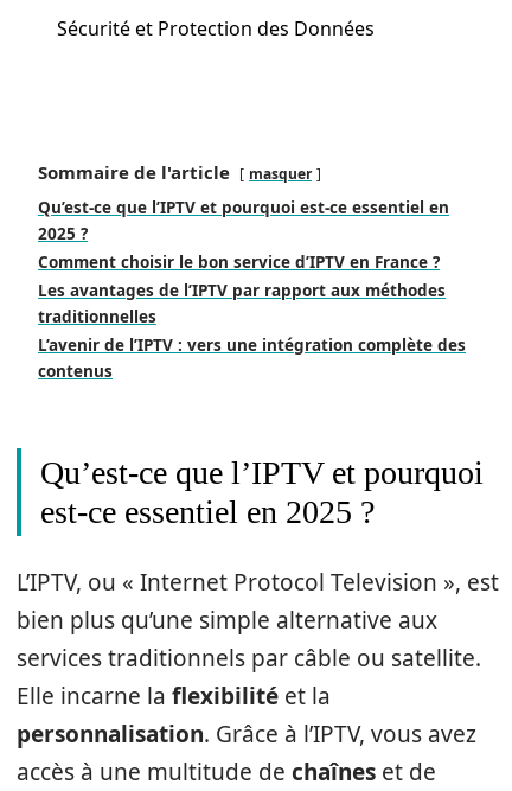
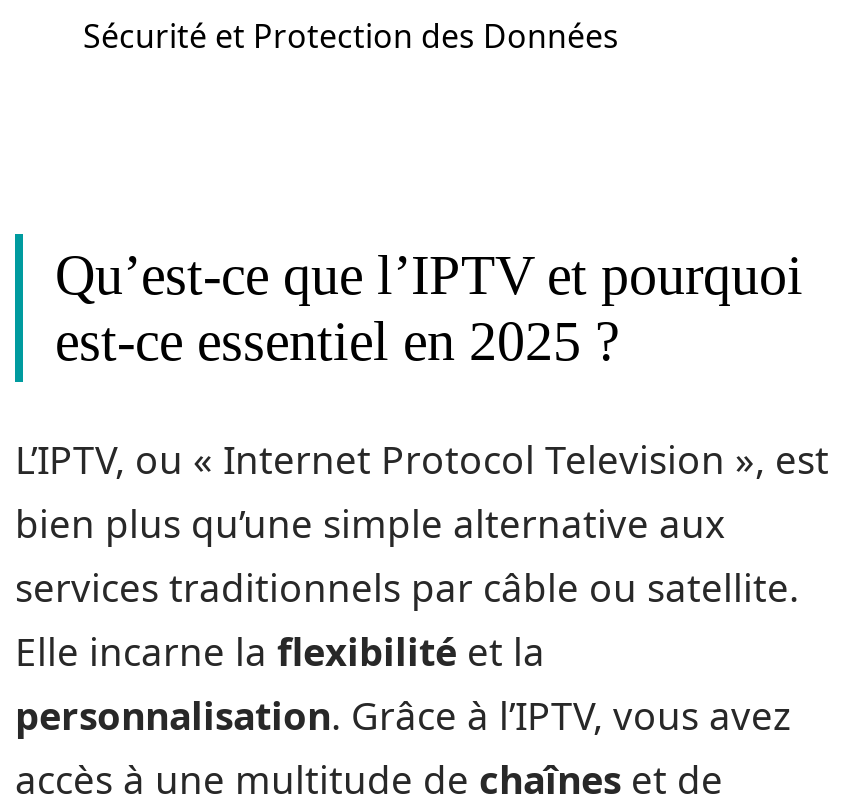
[38,160,466,382] Sommaire de l'article | masquer | Qu’est-ce que l’IPTV et pourquoi est-ce essentiel en | 2025 ? | Comment choisir le bon service d’IPTV en France ? | Les avantages de l’IPTV par rapport aux méthodes | traditionnelles | L’avenir de l’IPTV : vers une intégration complète des | contenus -> none

